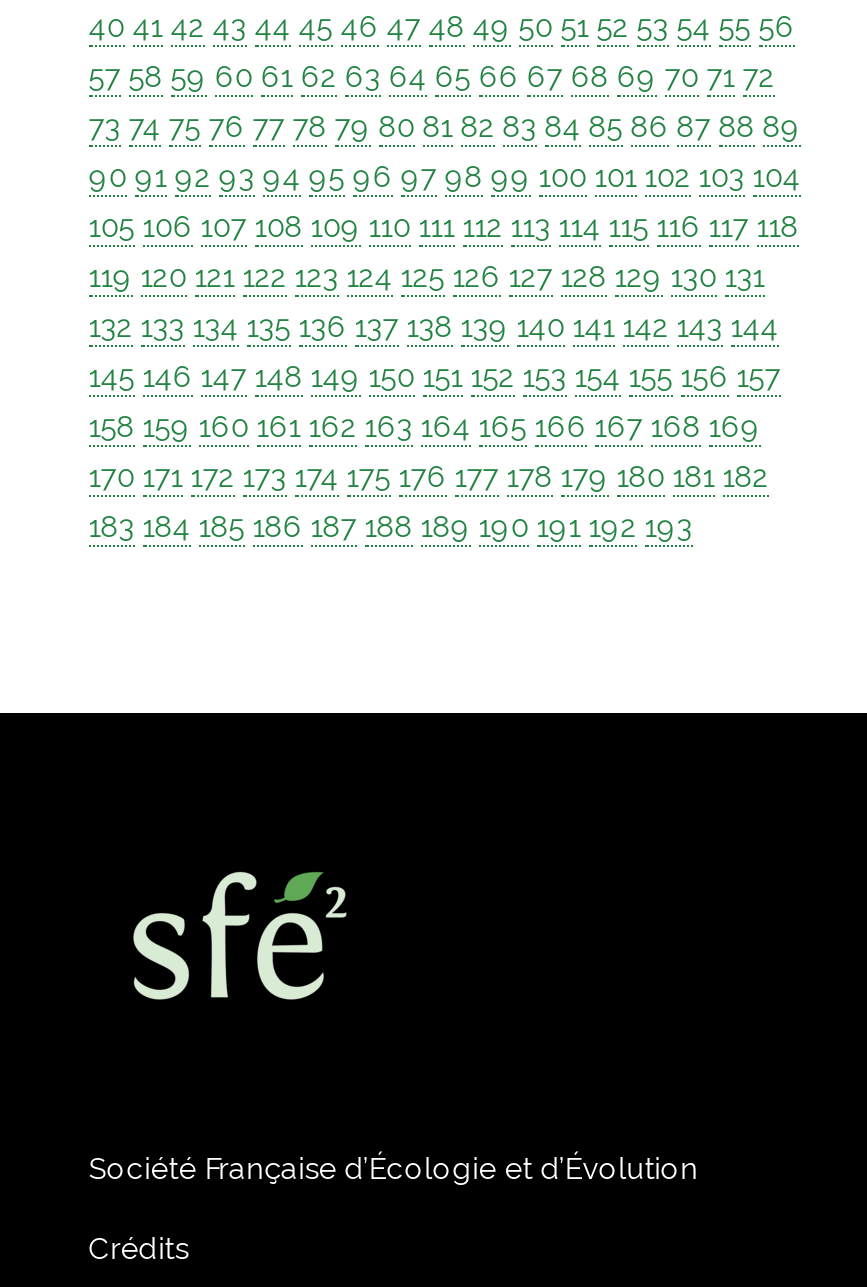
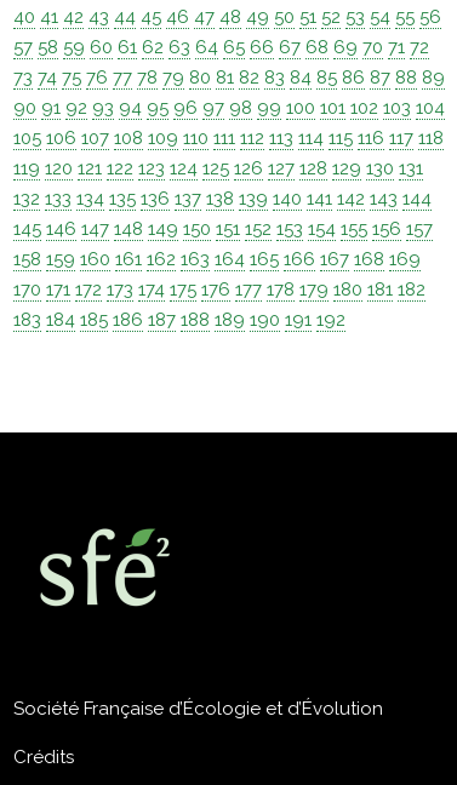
[89,509,693,545] 183 184 185 186 187 188 189 190 191 192 193 -> [13,309,345,331] 183 184 185 186 187 188 189 190 191 192

